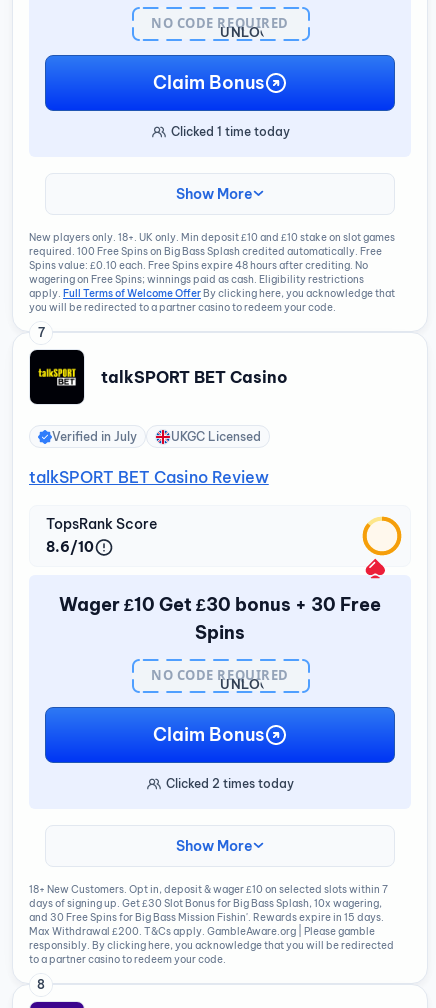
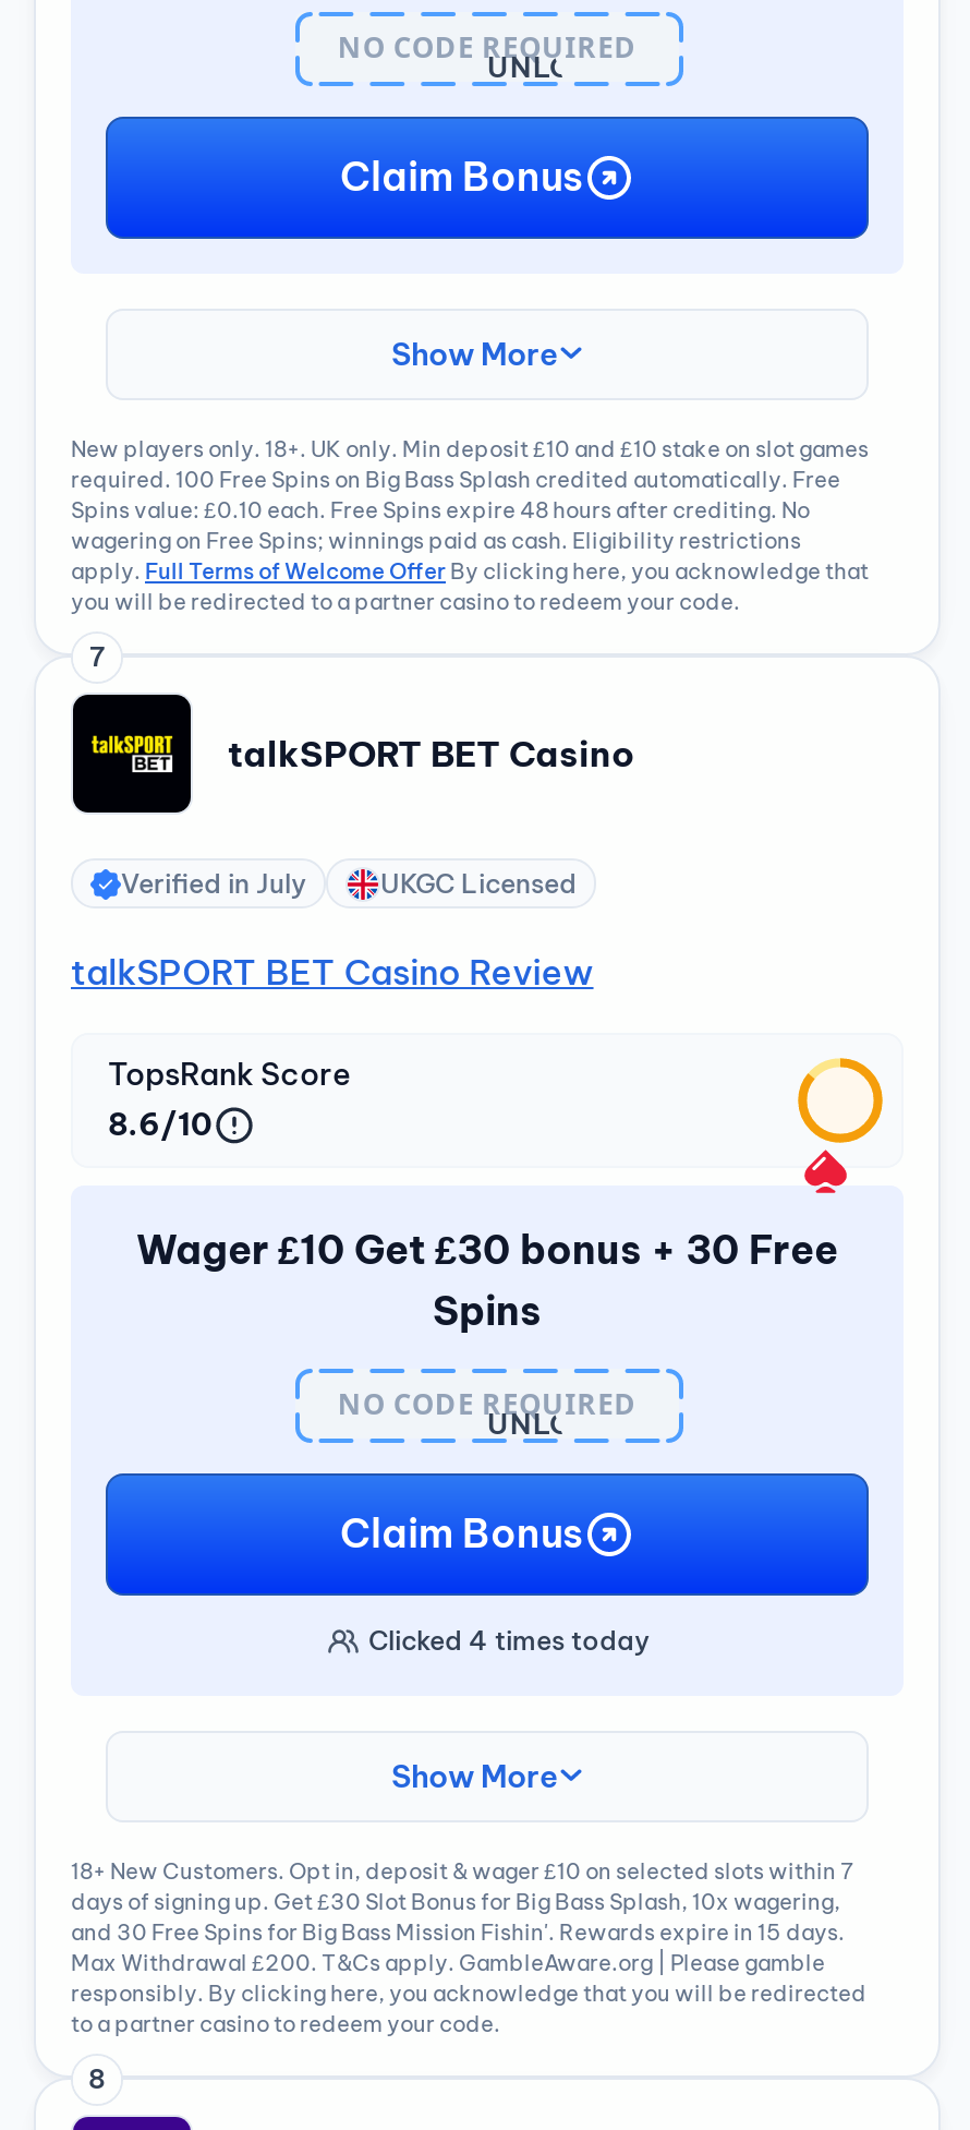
[170,124,289,139] Clicked 1 time today -> none
[166,776,294,791] Clicked 2 times today -> [368,1624,650,1656] Clicked 4 times today

